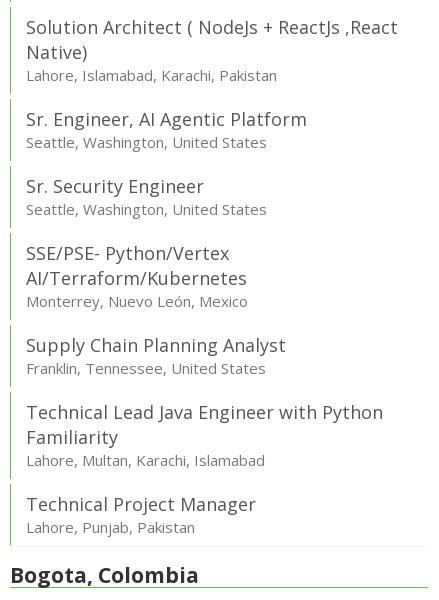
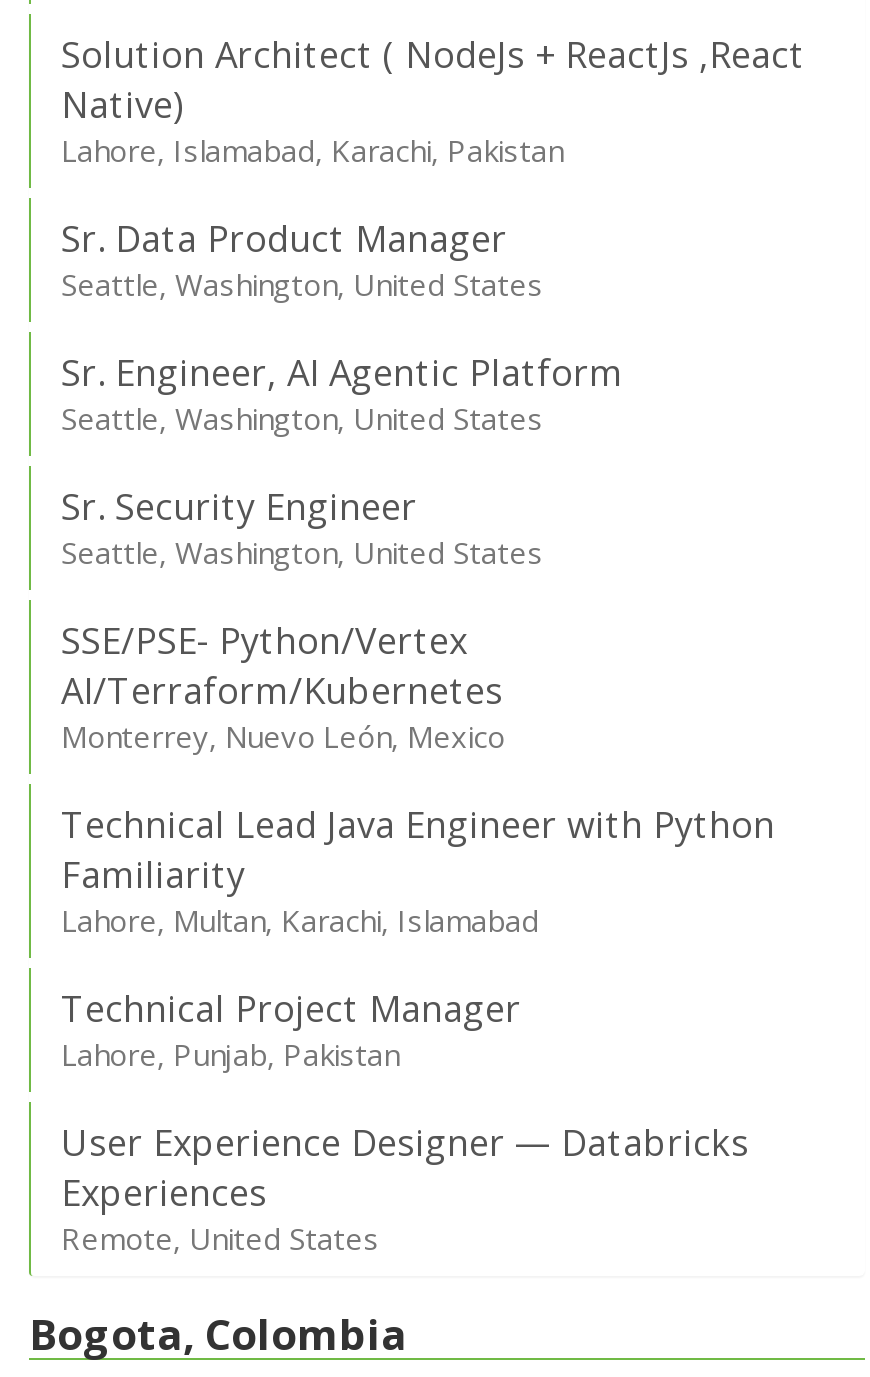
none -> [61,214,543,304] Sr. Data Product Manager | Seattle, Washington, United States
[26,333,286,378] Supply Chain Planning Analyst | Franklin, Tennessee, United States -> none
none -> [61,1118,749,1258] User Experience Designer — Databricks | Experiences | Remote, United States

